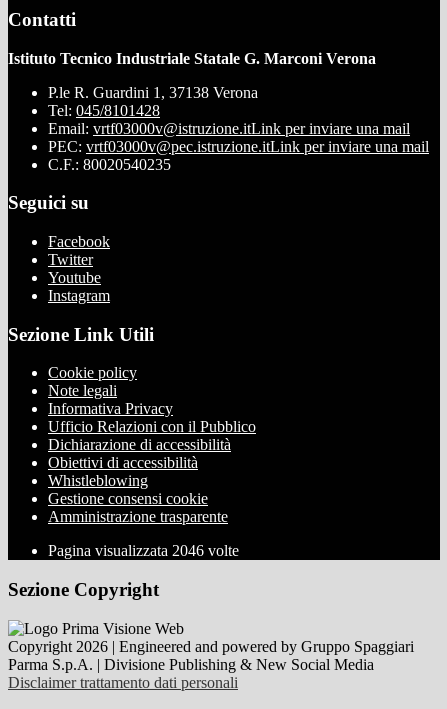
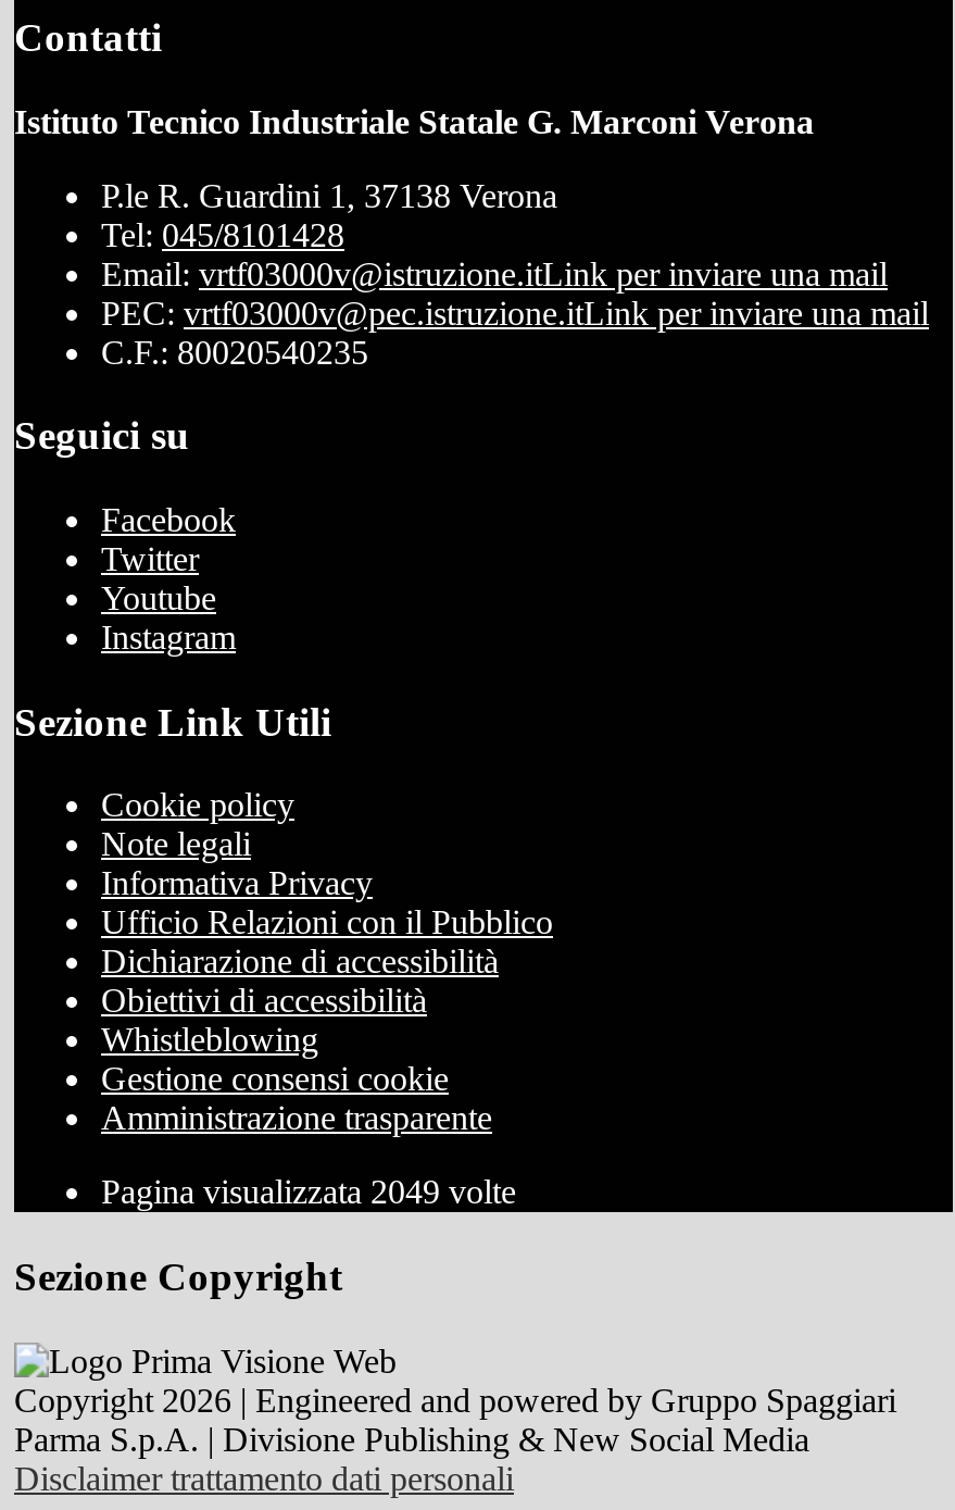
[48,542,239,559] Pagina visualizzata 2046 volte -> [101,1174,516,1211] Pagina visualizzata 2049 volte

